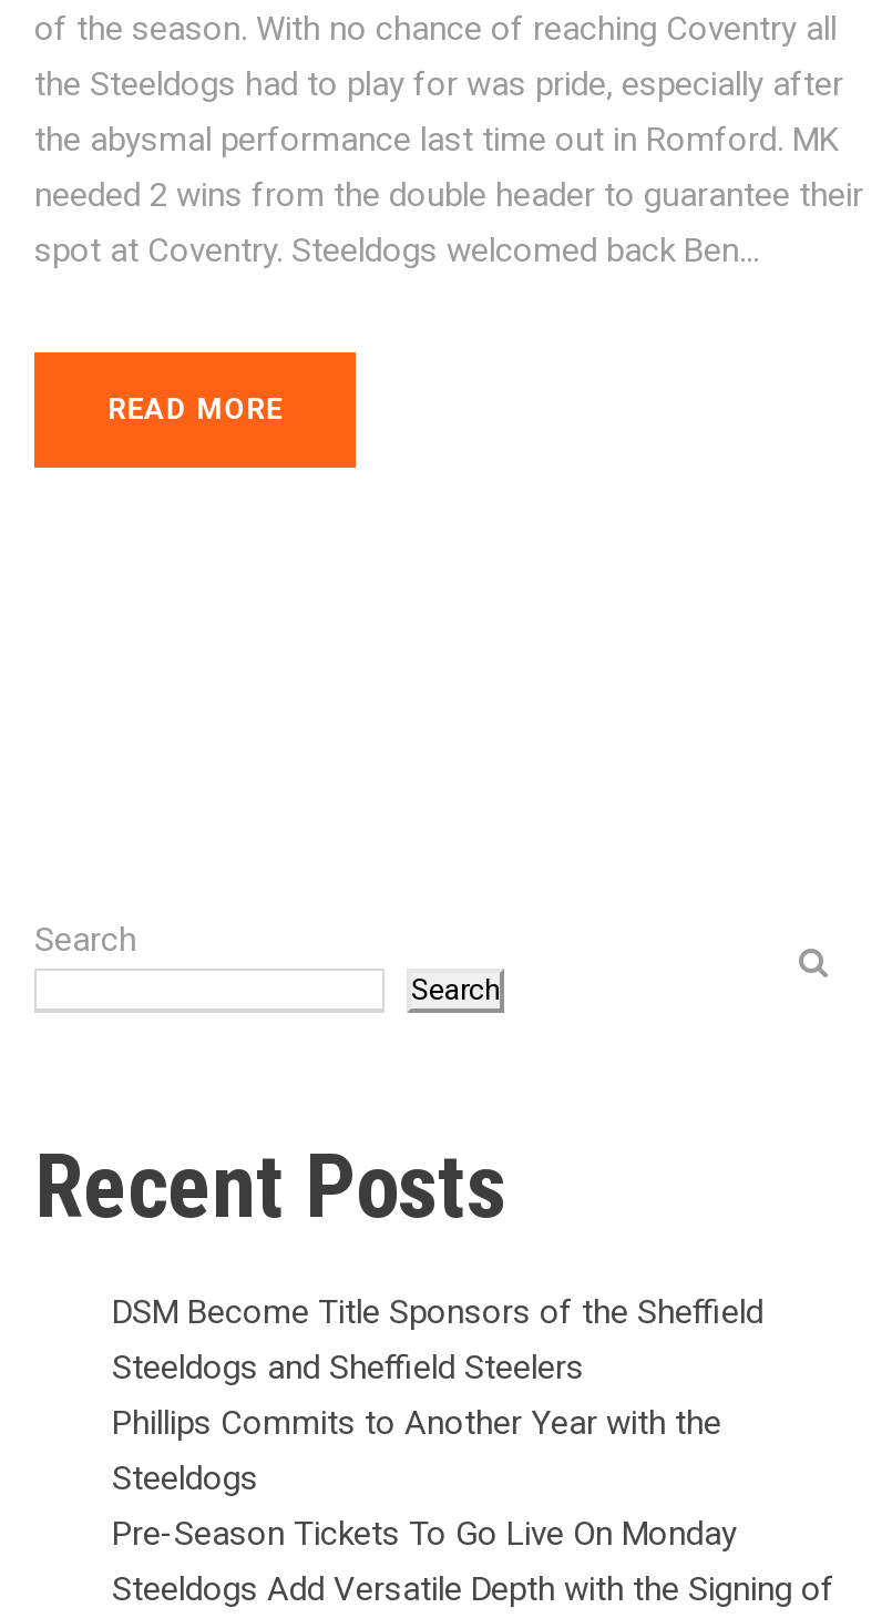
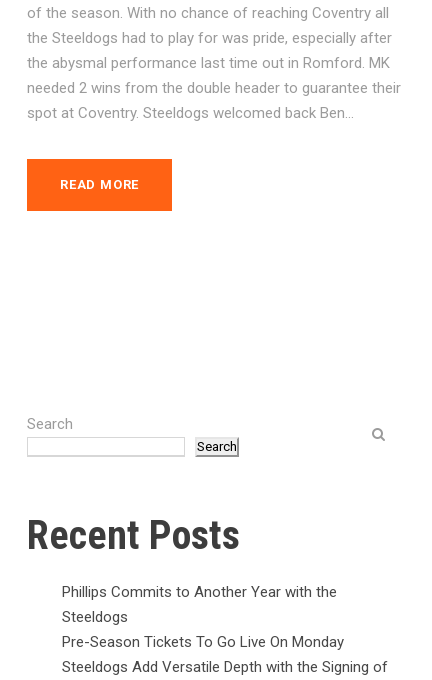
[112,1292,763,1387] DSM Become Title Sponsors of the Sheffield | Steeldogs and Sheffield Steelers -> none

